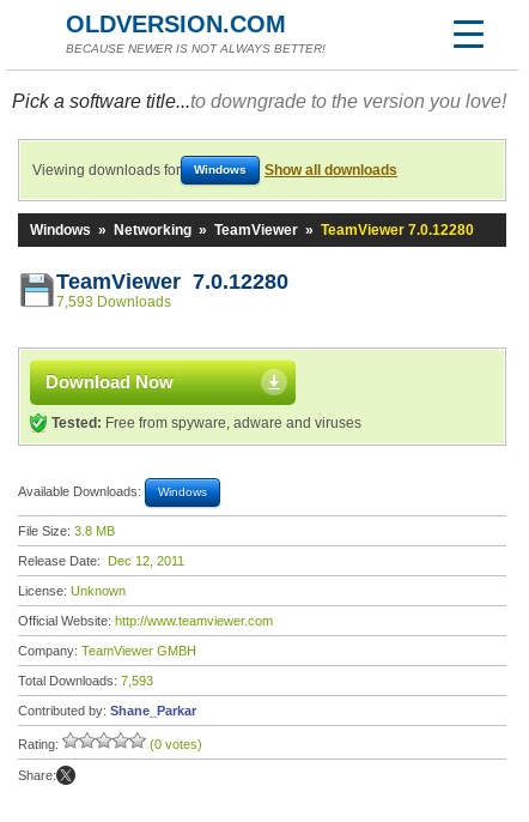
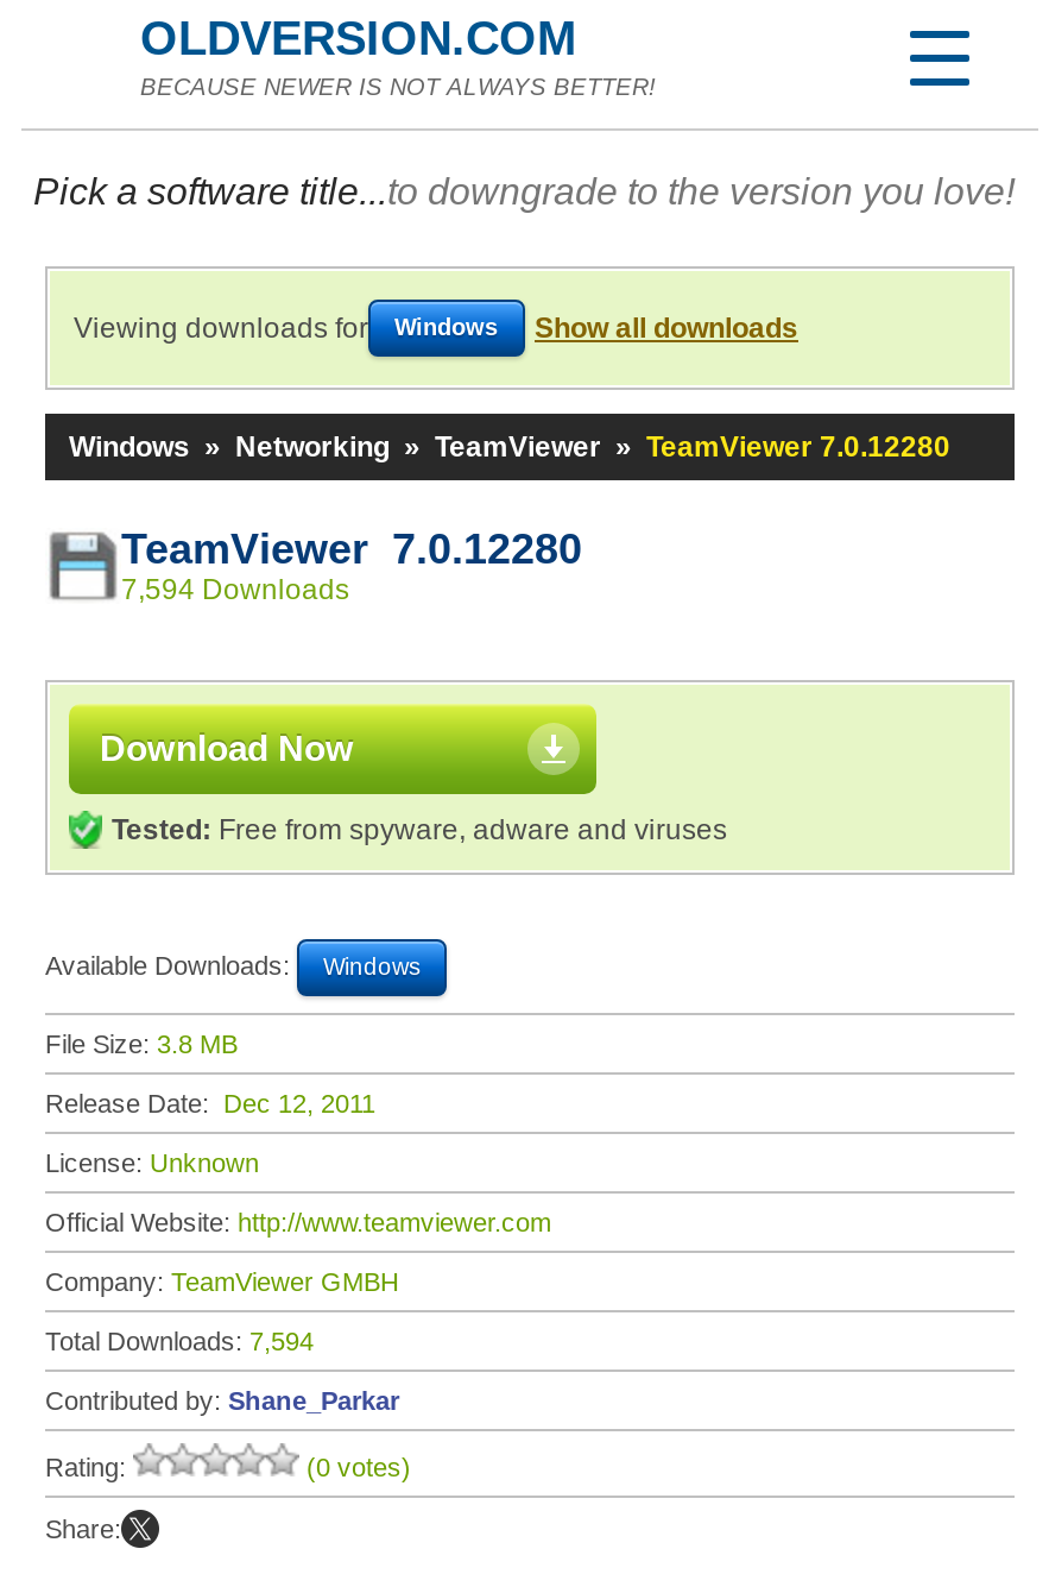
[56,294,171,310] 7,593 Downloads -> [121,573,349,606] 7,594 Downloads
[18,673,153,688] Total Downloads: 7,593 -> [45,1327,314,1355] Total Downloads: 7,594

